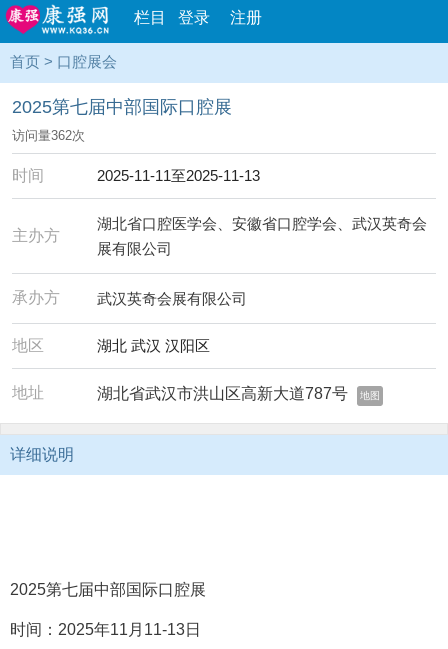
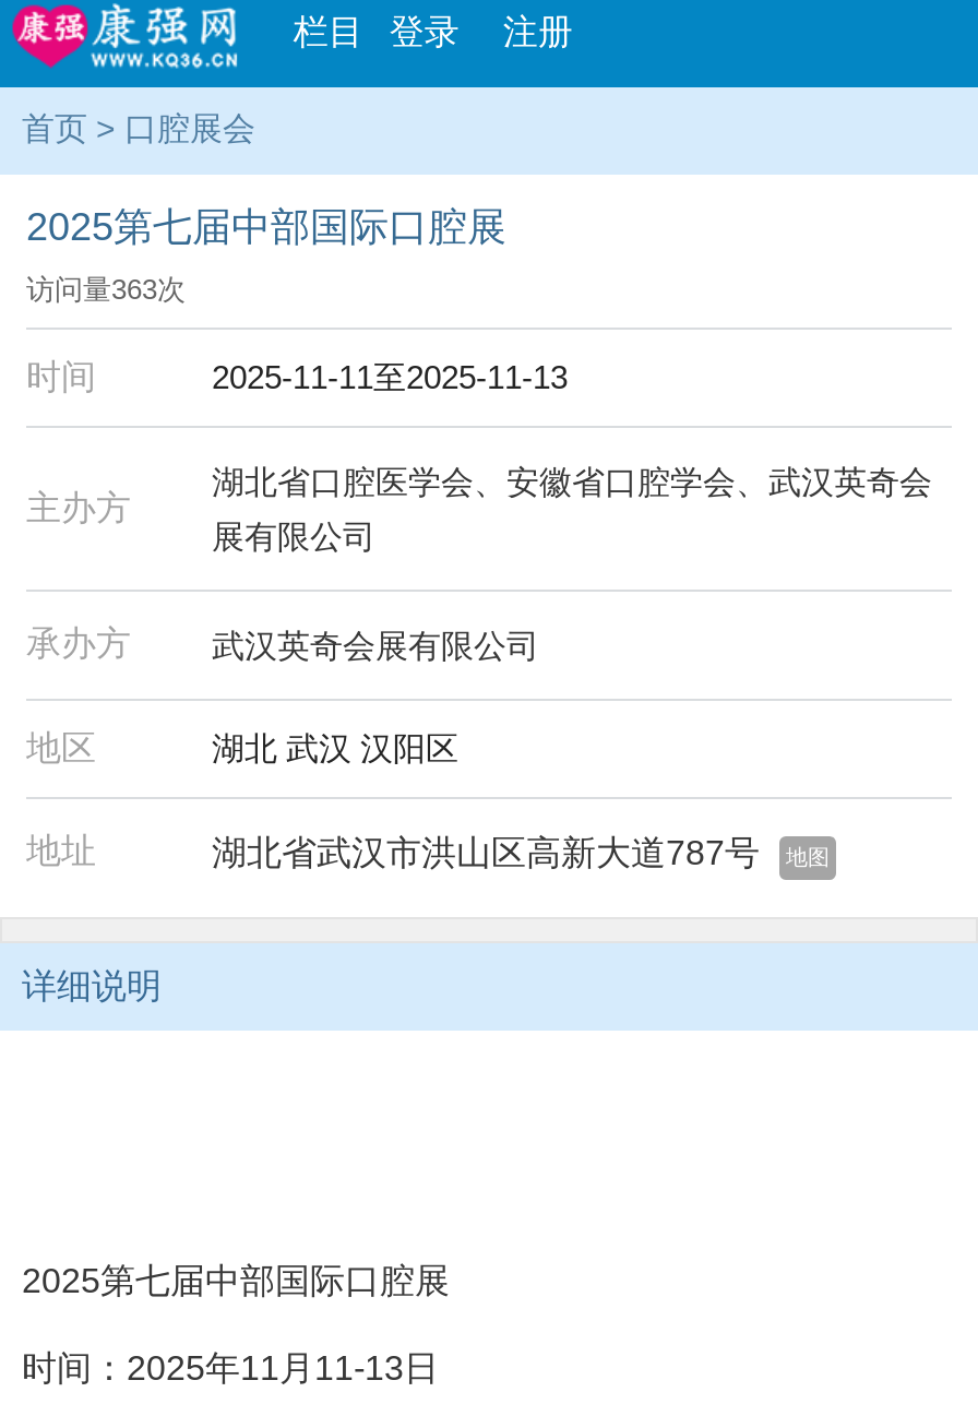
[12,128,85,143] 访问量362次 -> [26,273,186,306] 访问量363次

